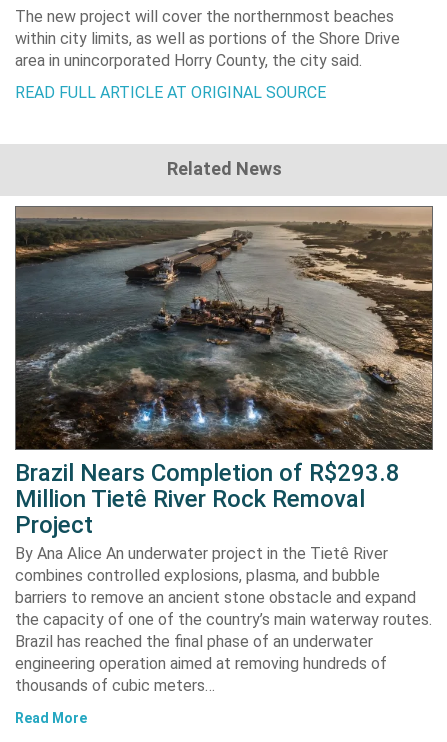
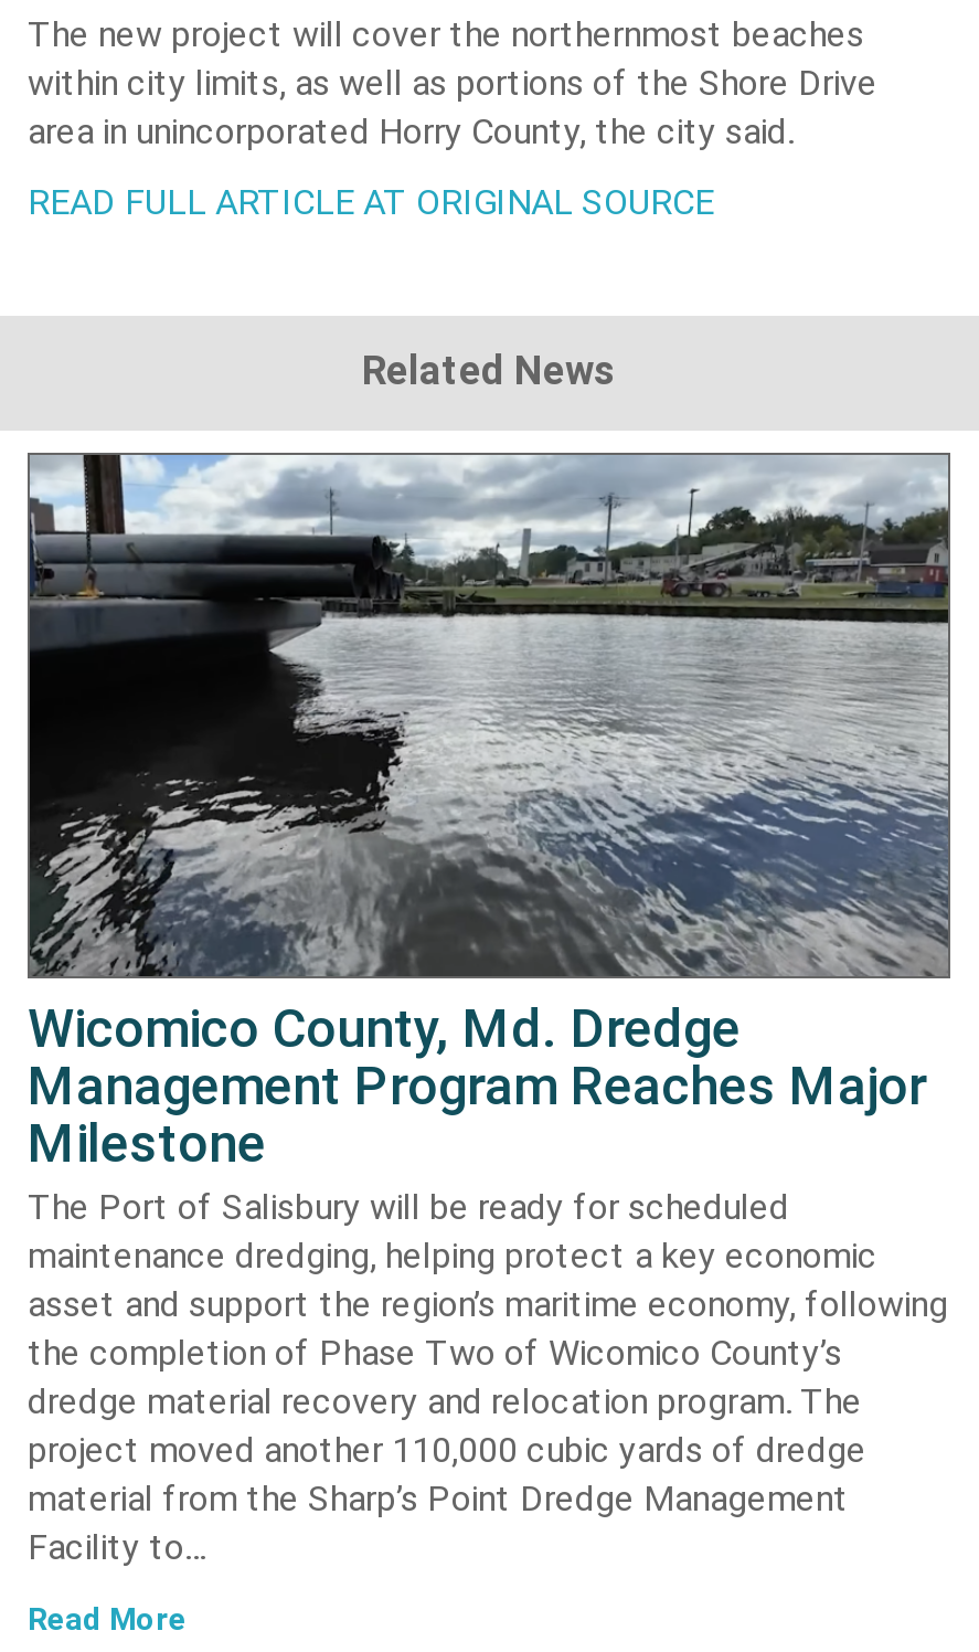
[15,206,434,695] [image] | Brazil Nears Completion of R$293.8 | Million Tietê River Rock Removal | Project | By Ana Alice An underwater project in the Tietê River | combines controlled explosions, plasma, and bubble | barriers to remove an ancient stone obstacle and expand | the capacity of one of the country’s main waterway routes. | Brazil has reached the final phase of an underwater | engineering operation aimed at removing hundreds of | thousands of cubic meters… -> [28,453,950,1567] [image] | Wicomico County, Md. Dredge | Management Program Reaches Major | Milestone | The Port of Salisbury will be ready for scheduled | maintenance dredging, helping protect a key economic | asset and support the region’s maritime economy, following | the completion of Phase Two of Wicomico County’s | dredge material recovery and relocation program. The | project moved another 110,000 cubic yards of dredge | material from the Sharp’s Point Dredge Management | Facility to…

